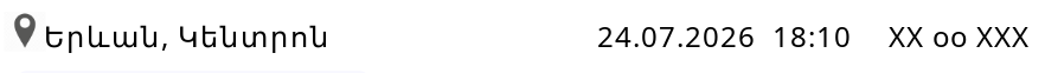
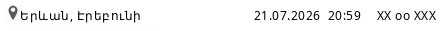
[44,16,852,57] 24.07.2026 18:10 | Երևան, Կենտրոն -> [20,7,361,24] 21.07.2026 20:59 | Երևան, Էրեբունի

